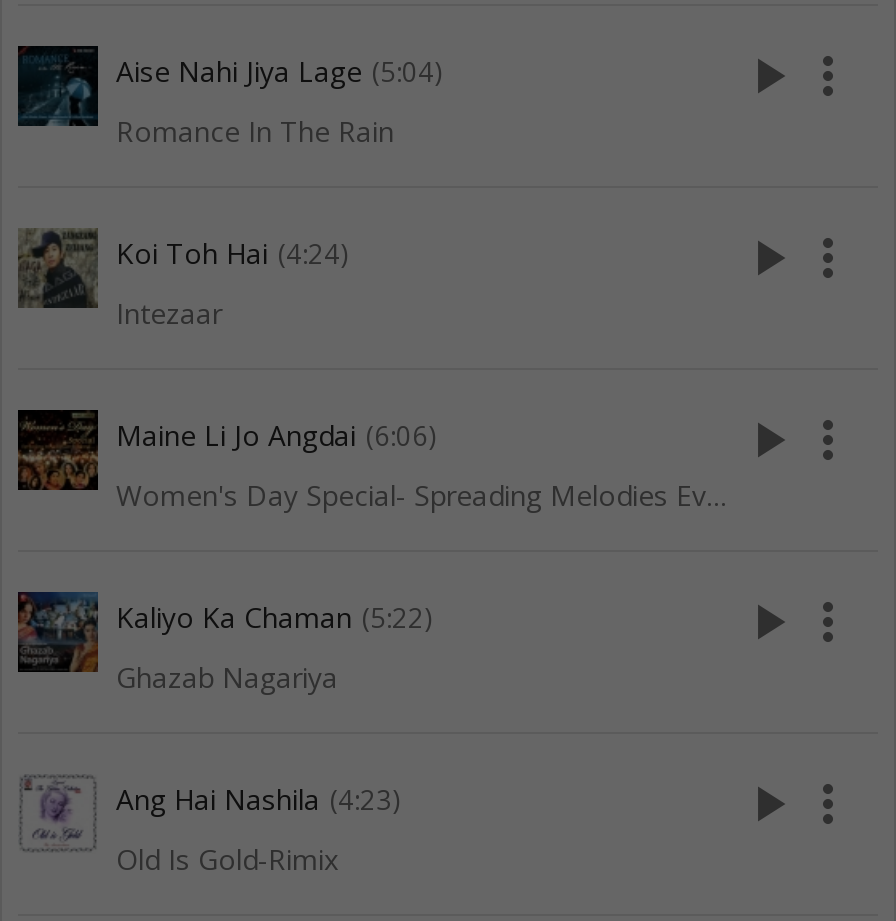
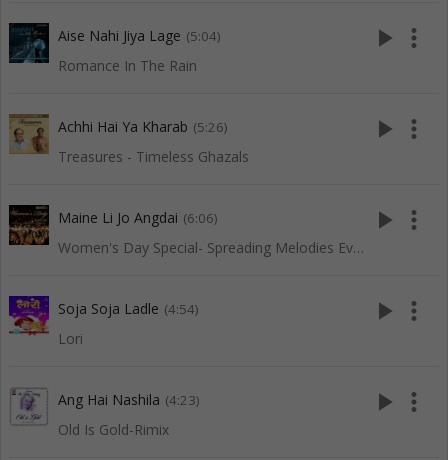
[16,228,348,310] [image] | Koi Toh Hai (4:24) -> [8,114,228,155] [image] | Achhi Hai Ya Kharab (5:26)
[116,295,222,333] Intezaar -> [58,147,249,166] Treasures - Timeless Ghazals
[16,590,432,674] [image] | Kaliyo Ka Chaman (5:22) -> [8,295,199,336] [image] | Soja Soja Ladle (4:54)
[116,659,338,697] Ghazab Nagariya -> [58,329,83,348] Lori

